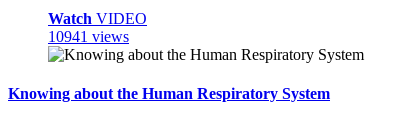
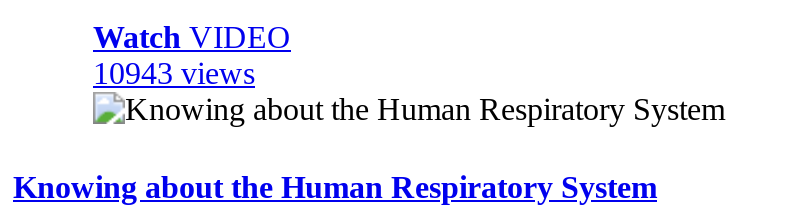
[48,28,129,45] 10941 views -> [93,55,255,89] 10943 views

